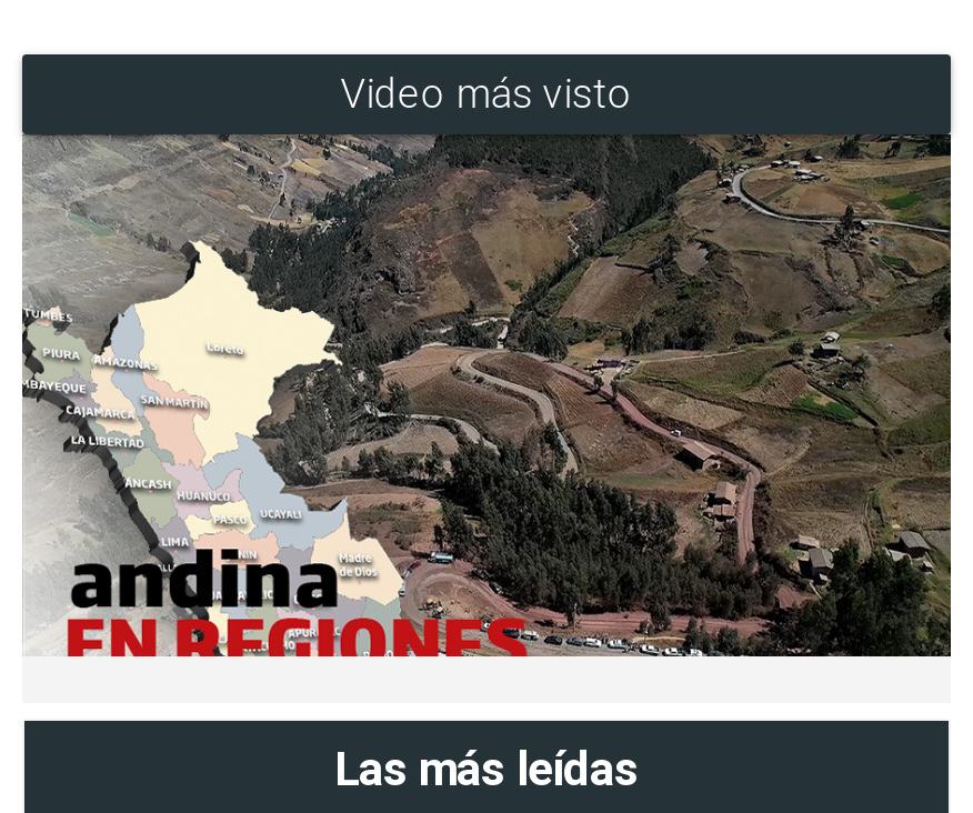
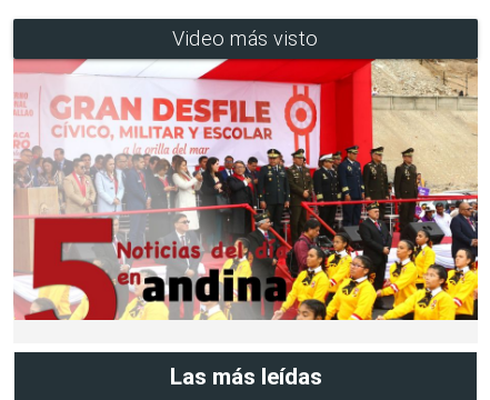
[20,134,953,659] [image] -> [13,58,479,321] [image]

